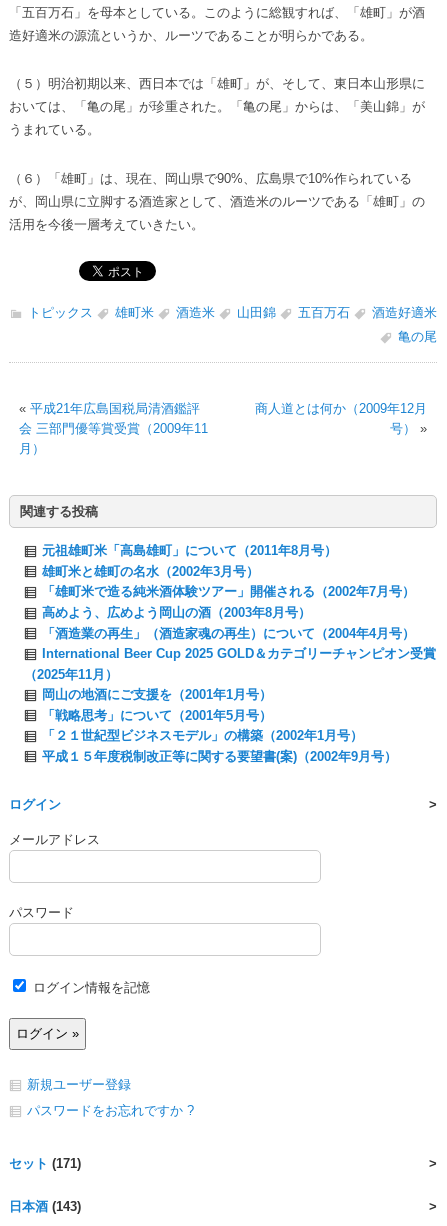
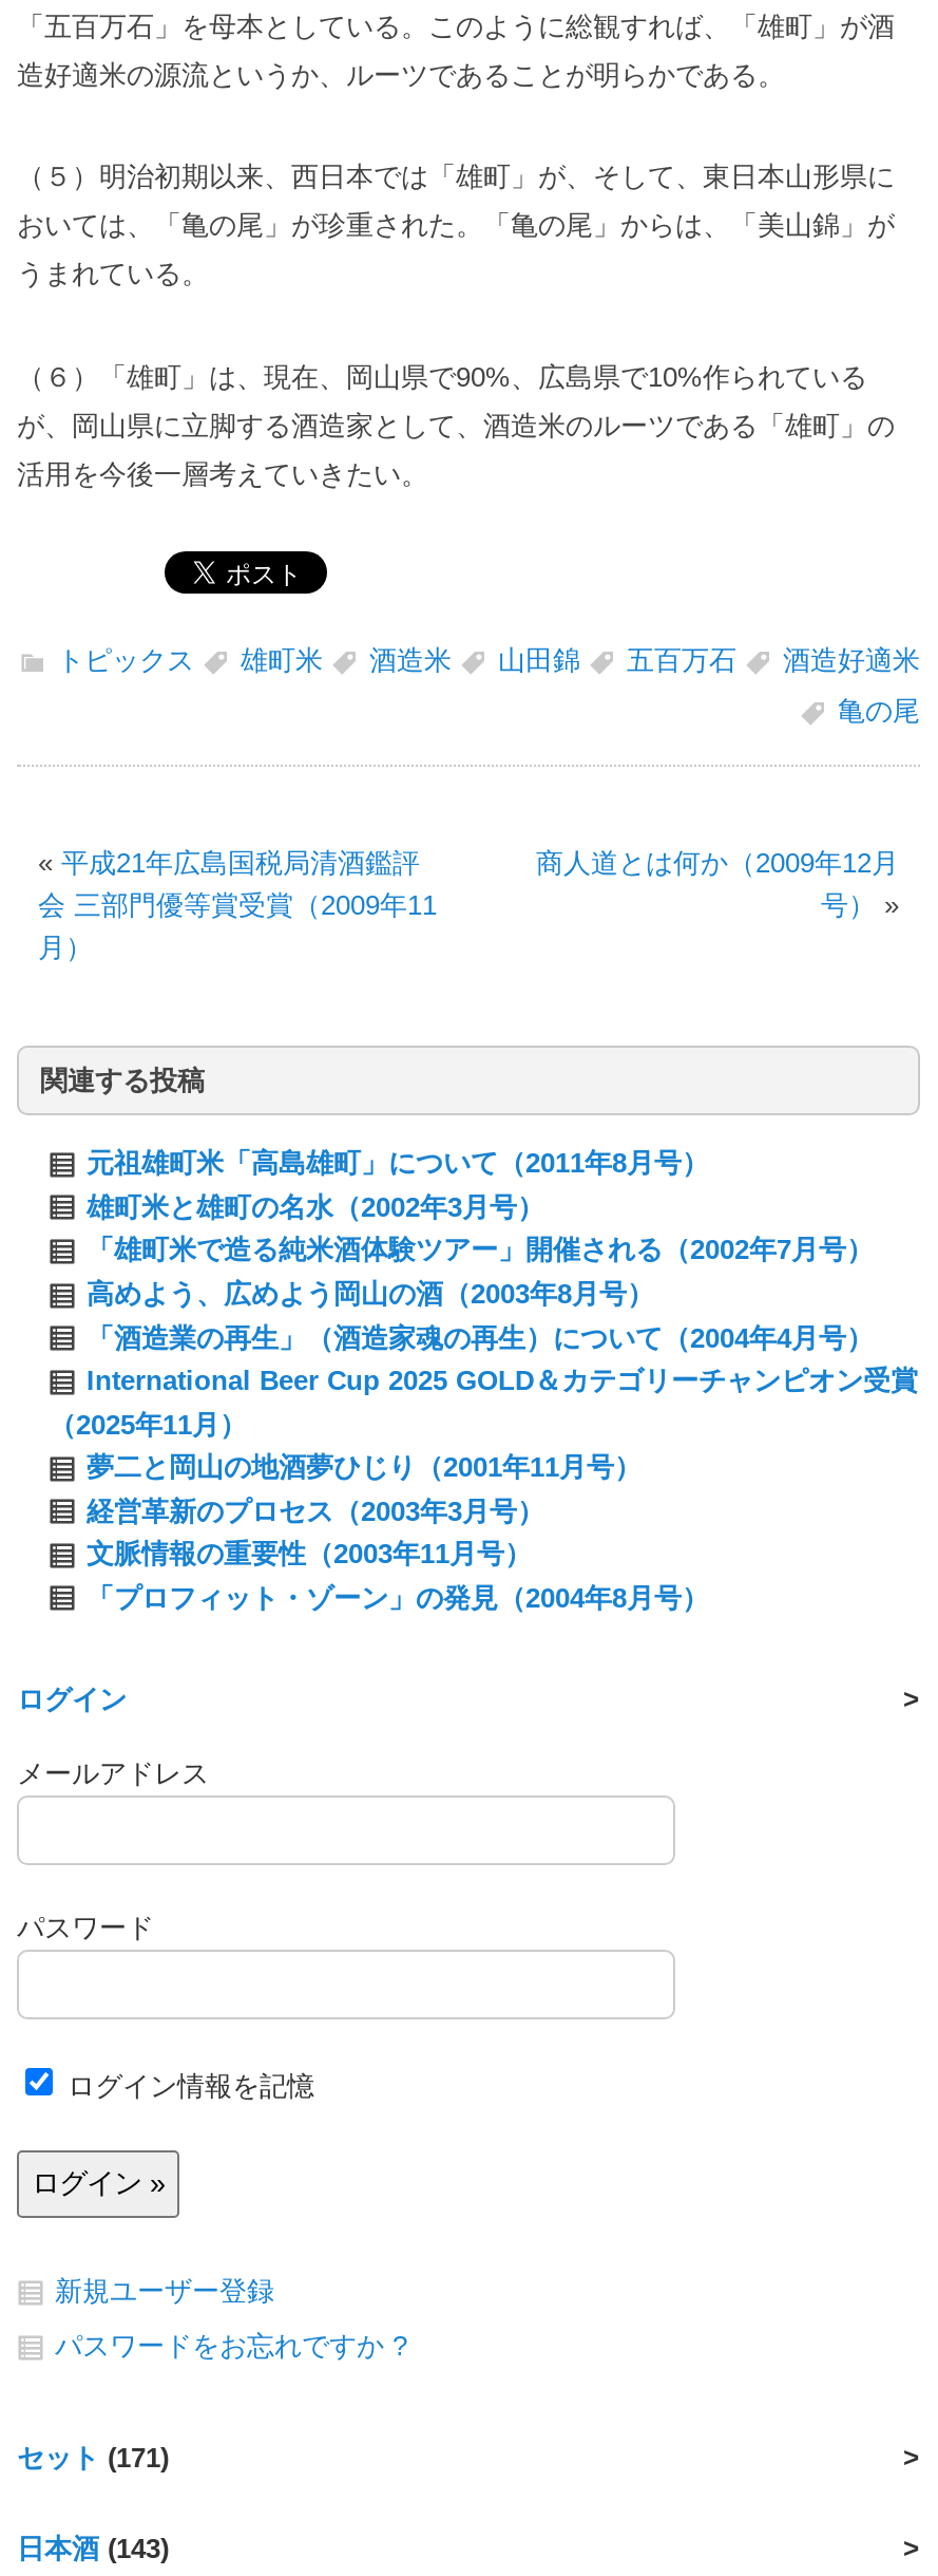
[42,687,397,764] 岡山の地酒にご支援を（2001年1月号） | 「戦略思考」について（2001年5月号） | 「２１世紀型ビジネスモデル」の構築（2002年1月号） | 平成１５年度税制改正等に関する要望書(案)（2002年9月号） -> [87,1451,709,1613] 夢二と岡山の地酒夢ひじり（2001年11月号） | 経営革新のプロセス（2003年3月号） | 文脈情報の重要性（2003年11月号） | 「プロフィット・ゾーン」の発見（2004年8月号）

